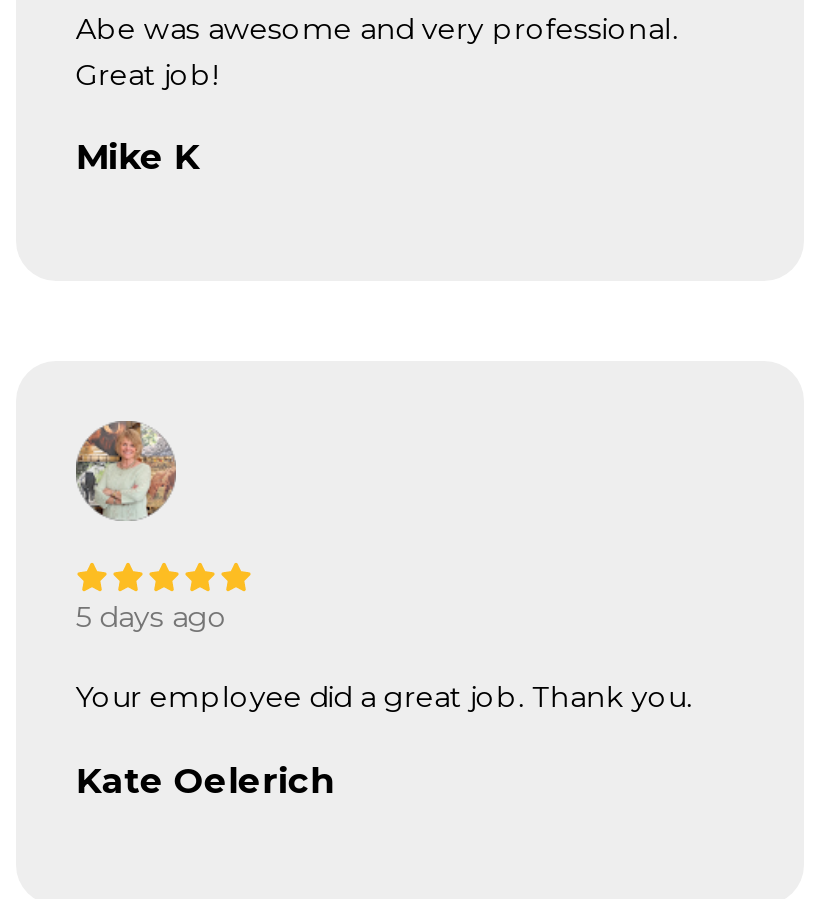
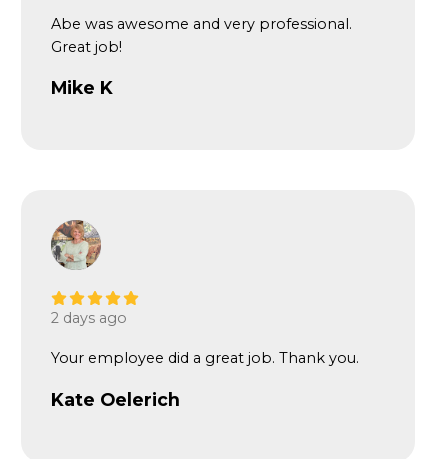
[76,599,228,635] 5 days ago -> [51,309,127,327] 2 days ago

